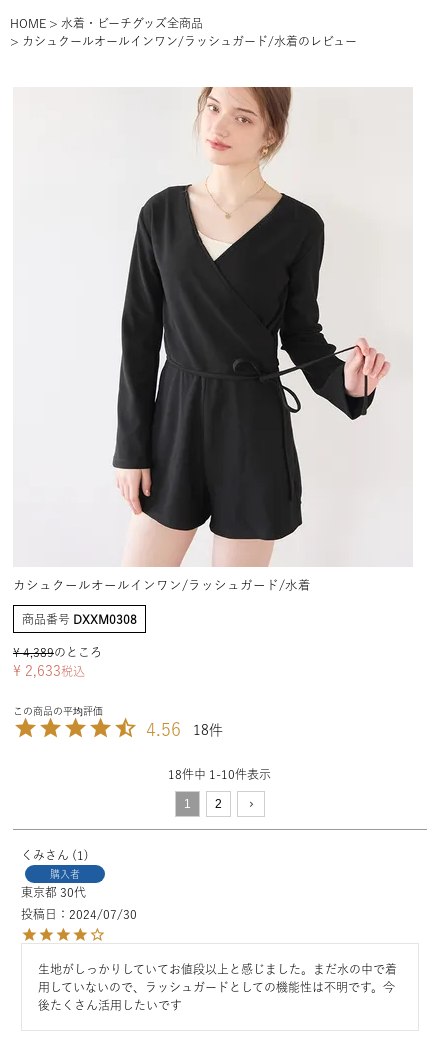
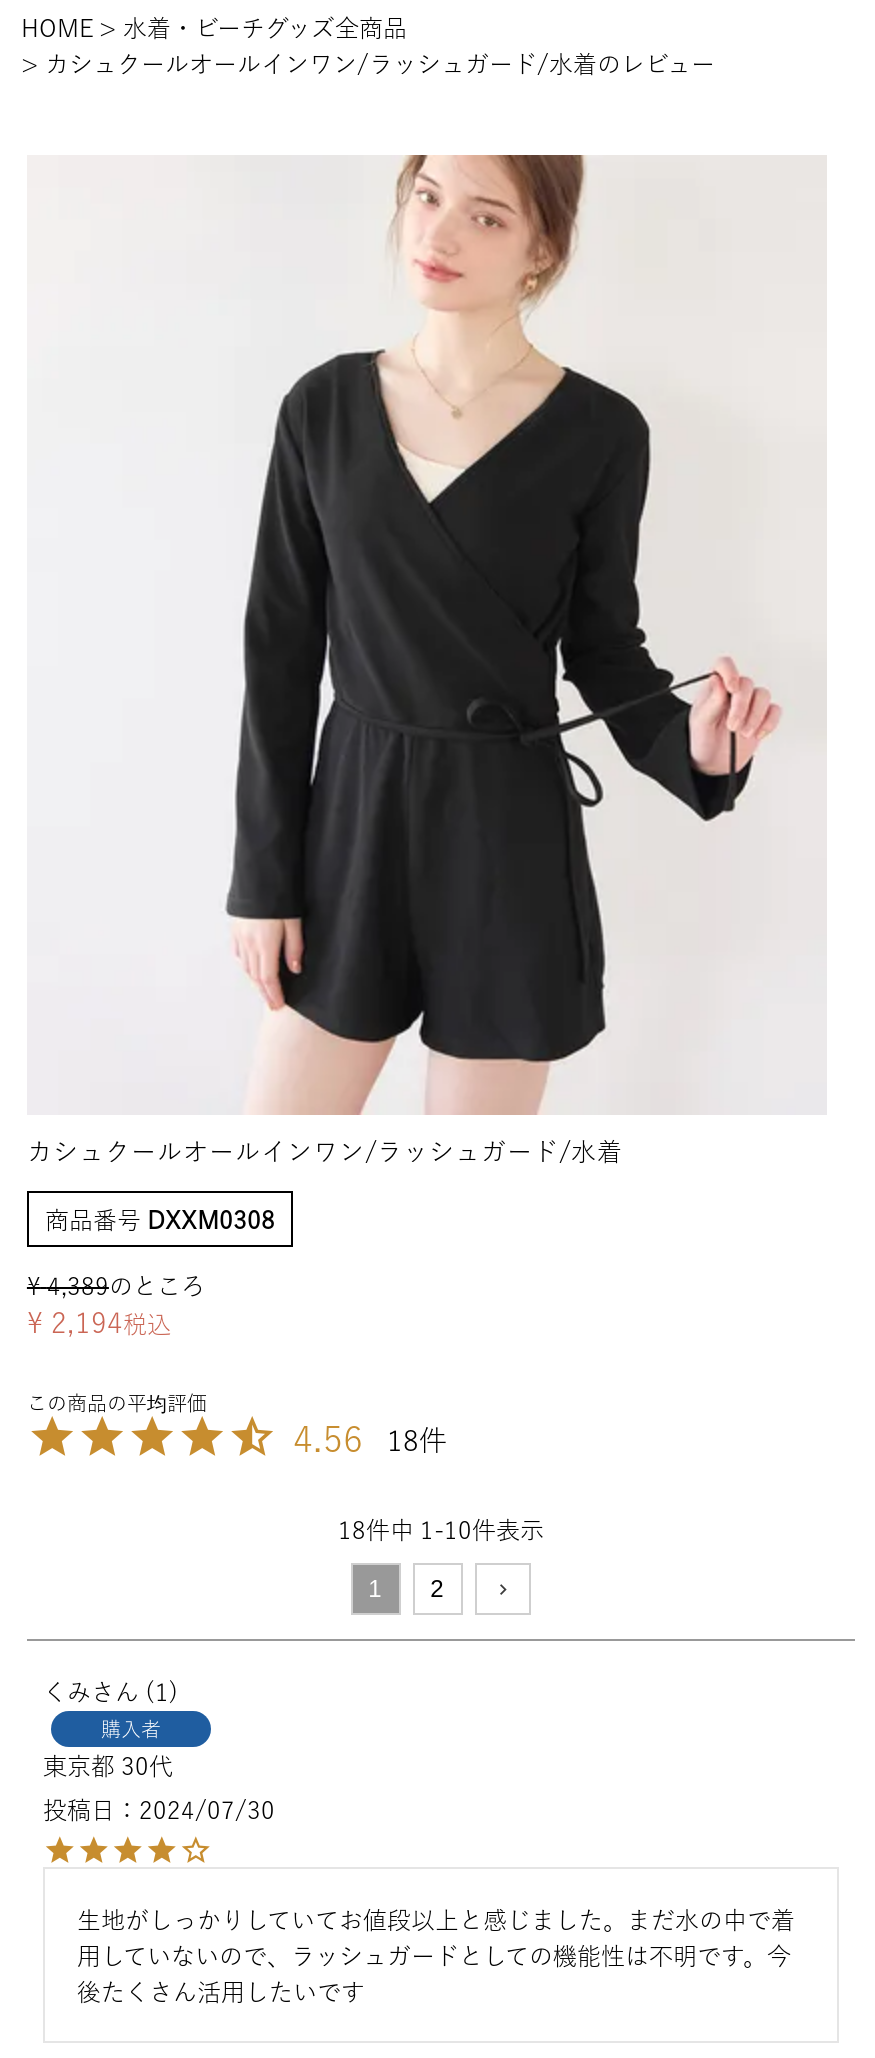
[13,664,85,678] ¥ 2,633税込 -> [27,1309,171,1337] ¥ 2,194税込

